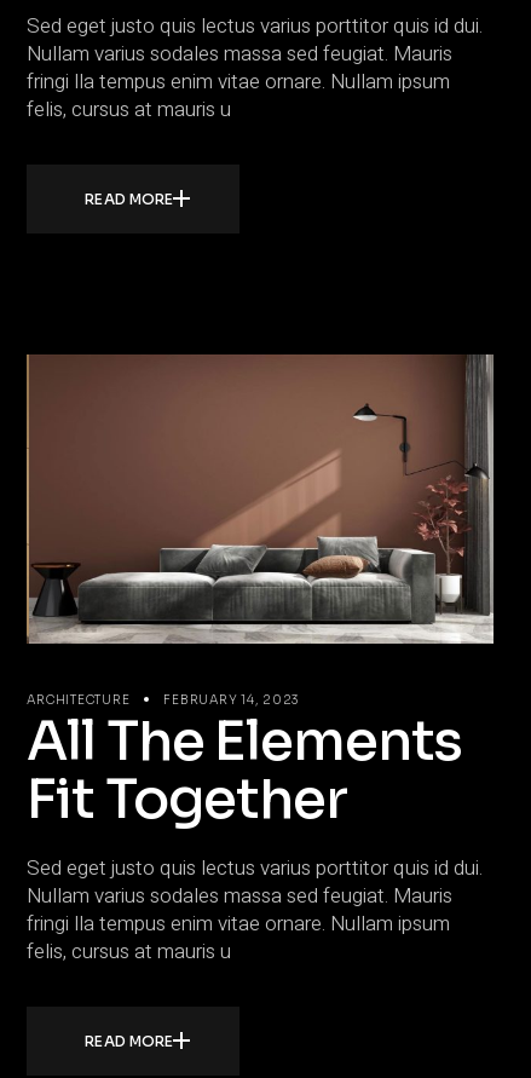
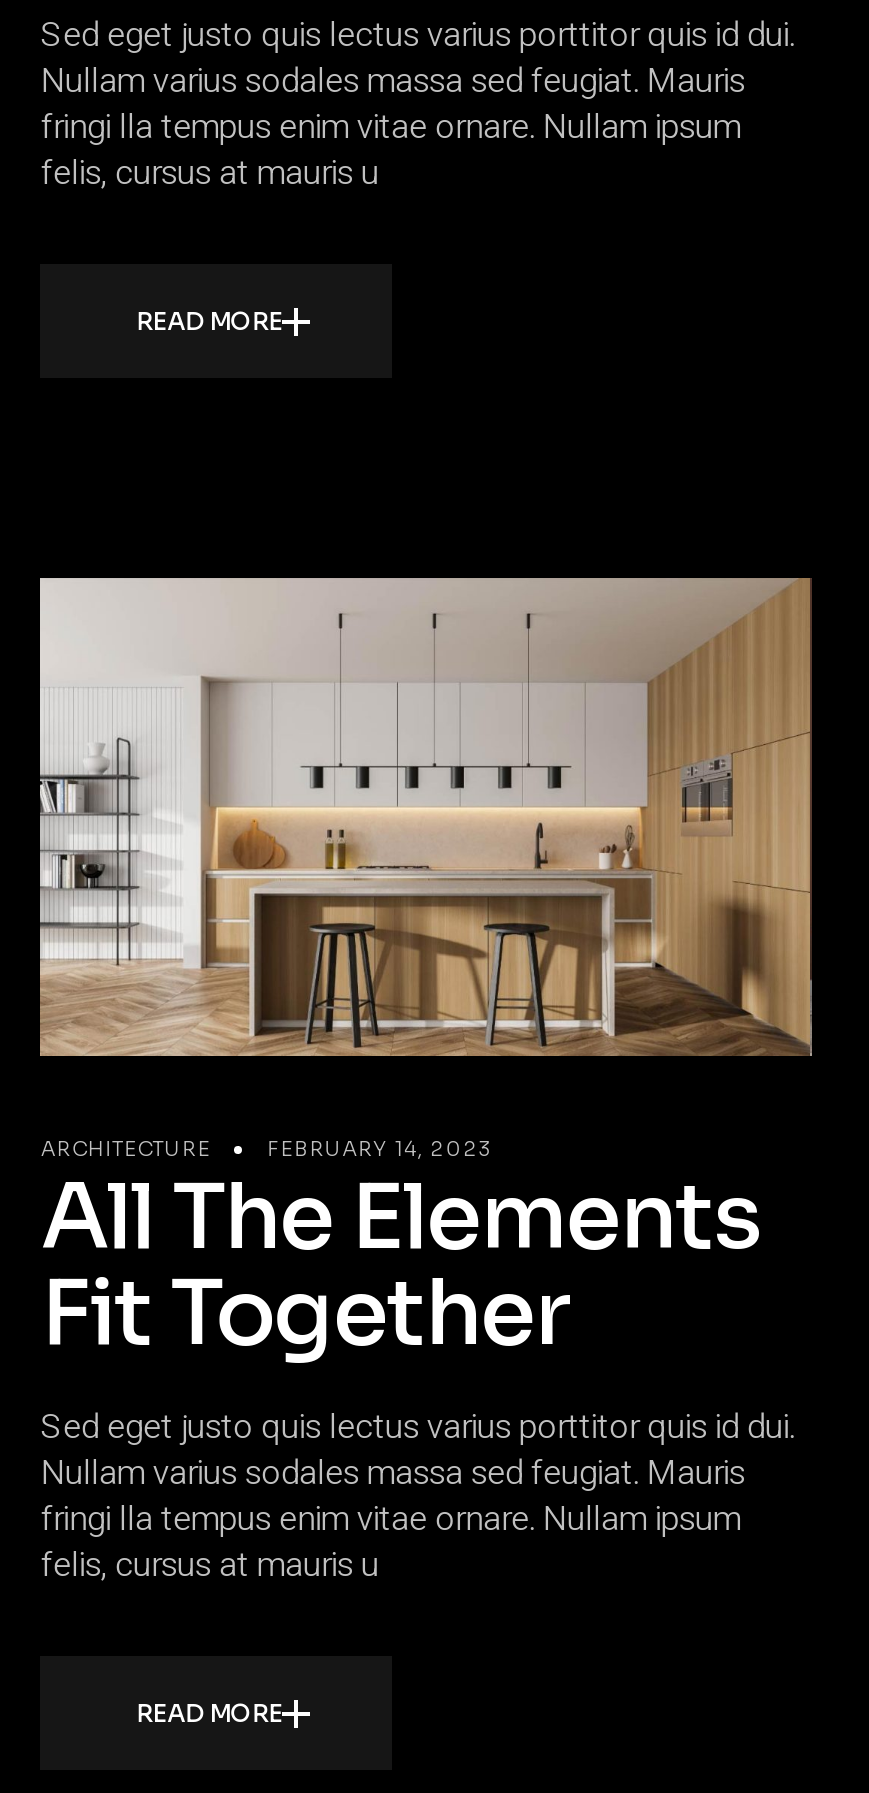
[25,354,495,645] [image] -> [38,577,814,1057] [image]

